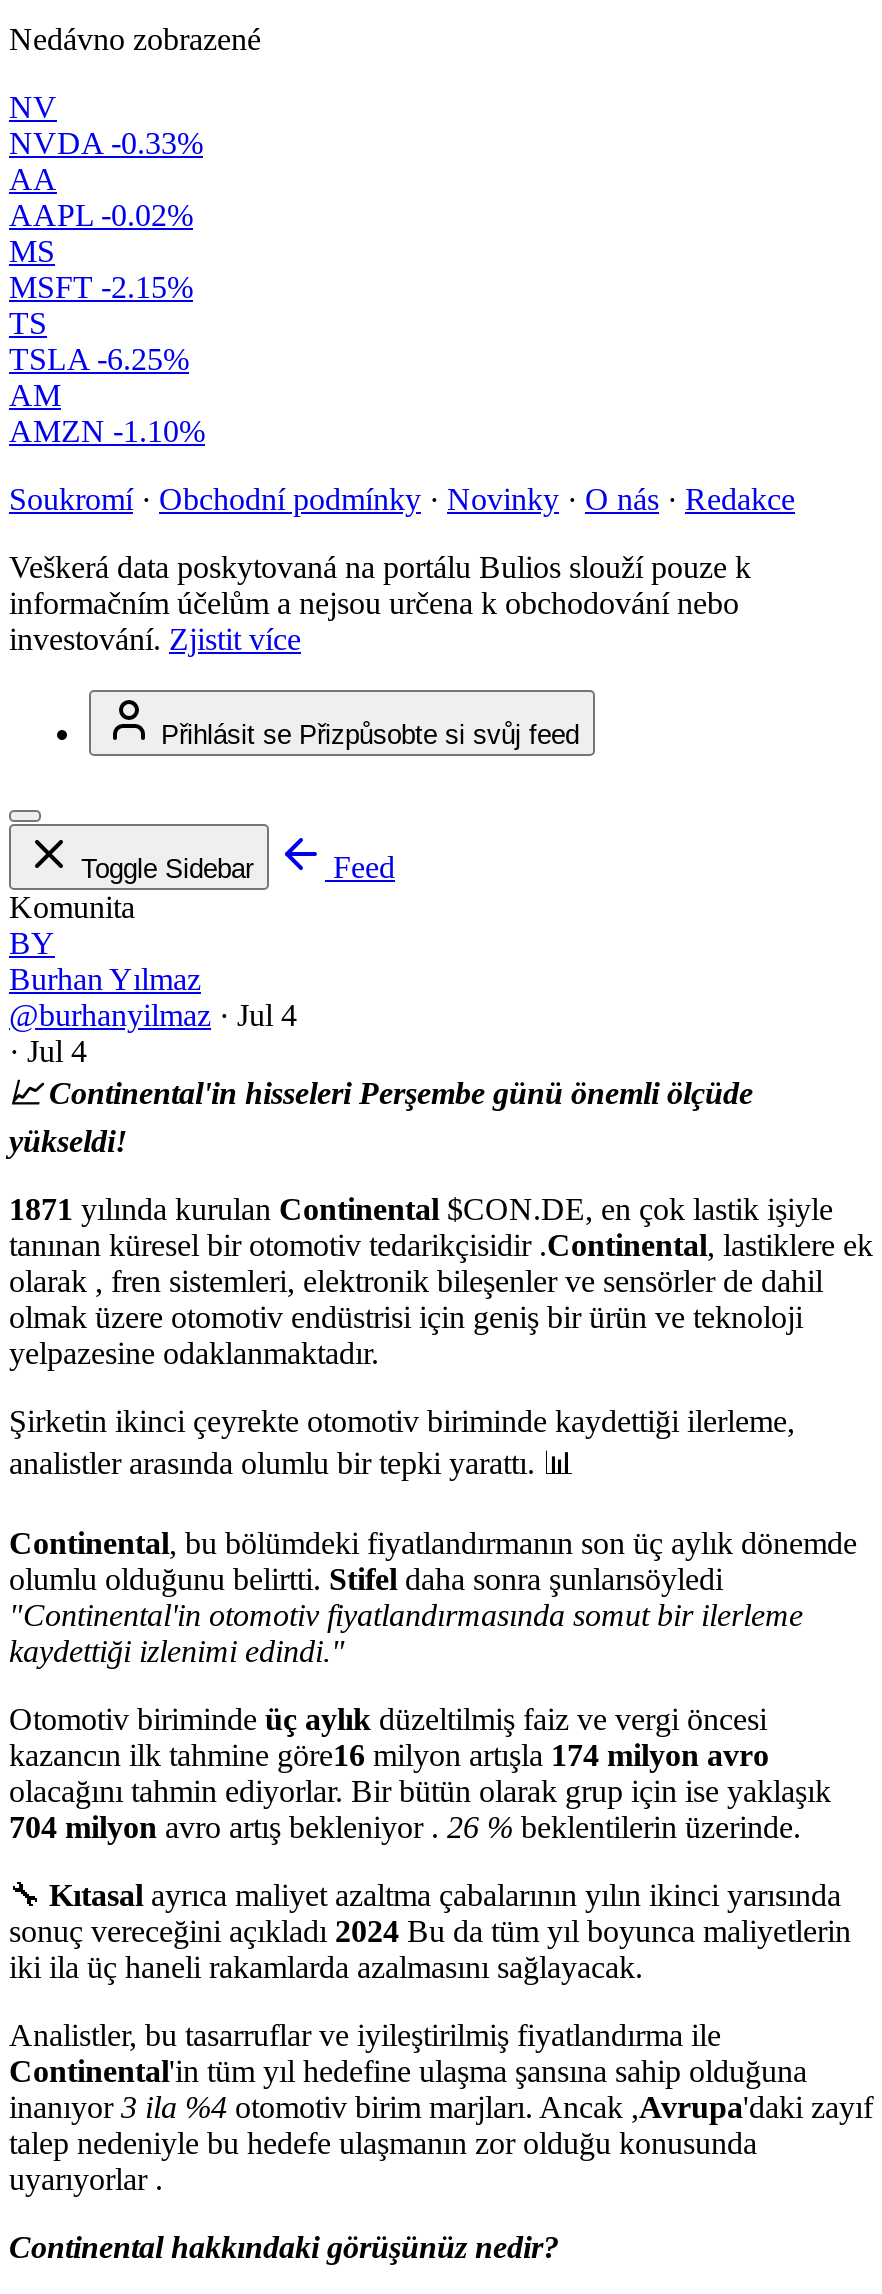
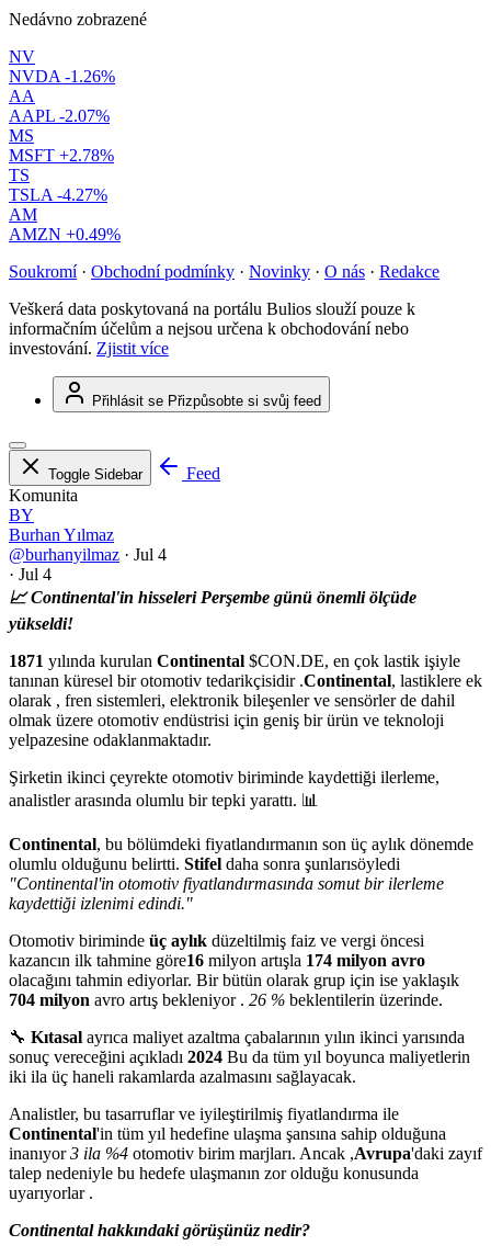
[9,126,203,160] NVDA -0.33% -> [9,67,115,86] NVDA -1.26%
[9,198,193,232] AAPL -0.02% -> [9,107,110,125] AAPL -2.07%
[9,270,193,304] MSFT -2.15% -> [9,146,114,165] MSFT +2.78%
[9,342,189,376] TSLA -6.25% -> [9,185,107,204] TSLA -4.27%
[9,414,205,448] AMZN -1.10% -> [9,225,121,244] AMZN +0.49%

